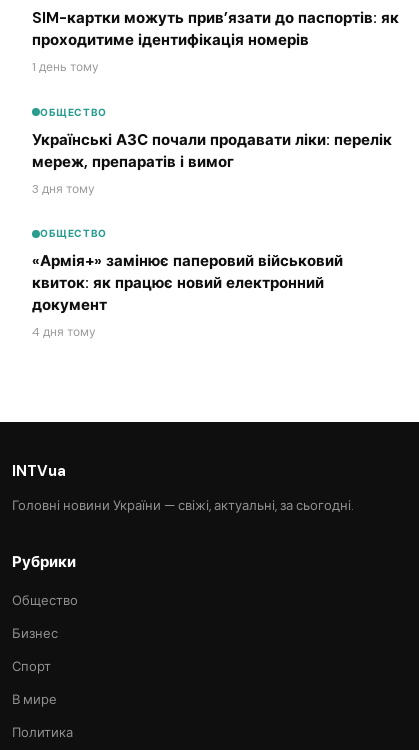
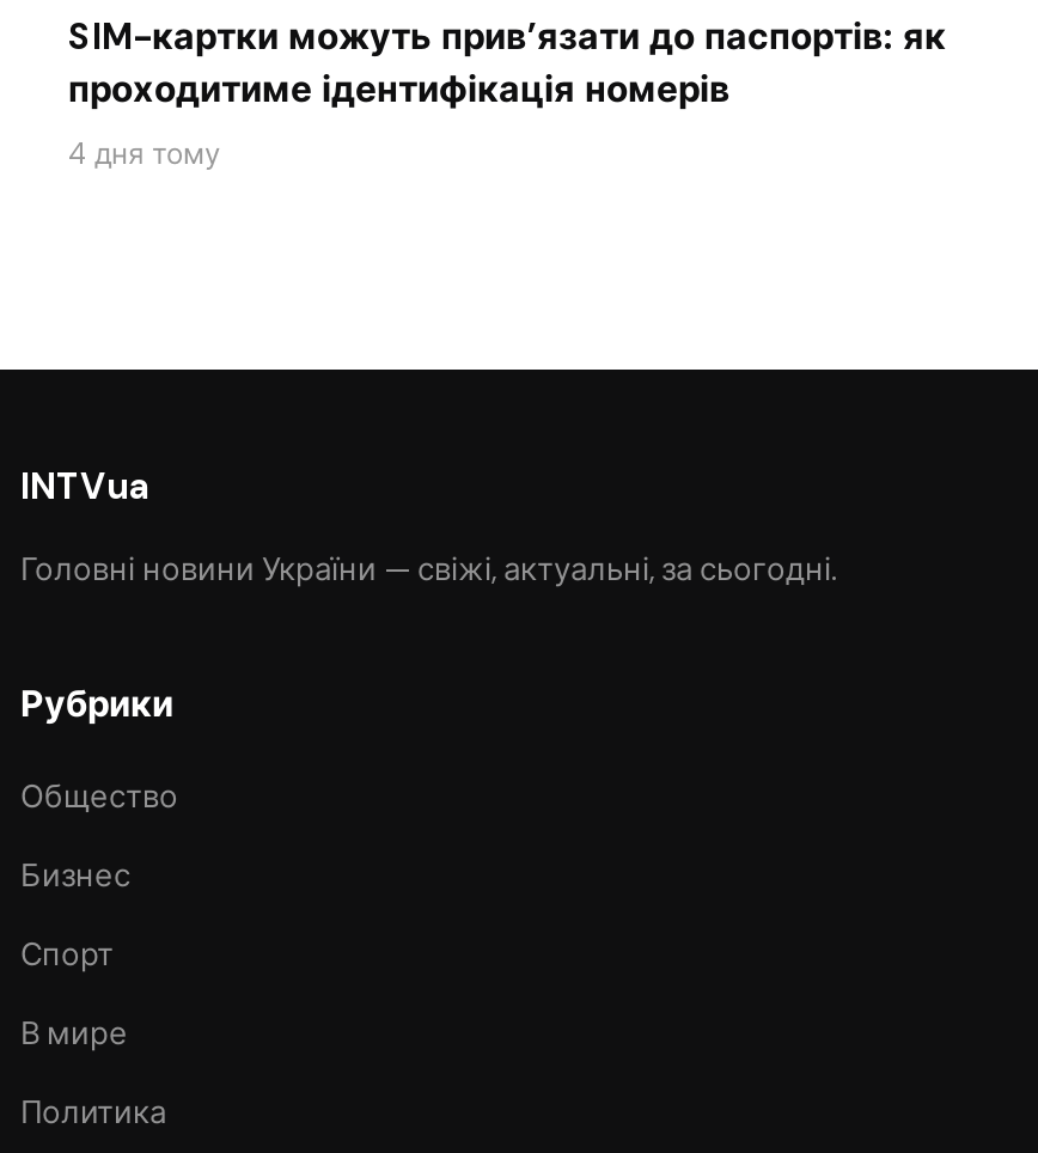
[32,59,392,315] 1 день тому | ОБЩЕСТВО | Українські АЗС почали продавати ліки: перелік | мереж, препаратів і вимог | 3 дня тому | ОБЩЕСТВО | «Армія+» замінює паперовий військовий | квиток: як працює новий електронний | документ -> none

